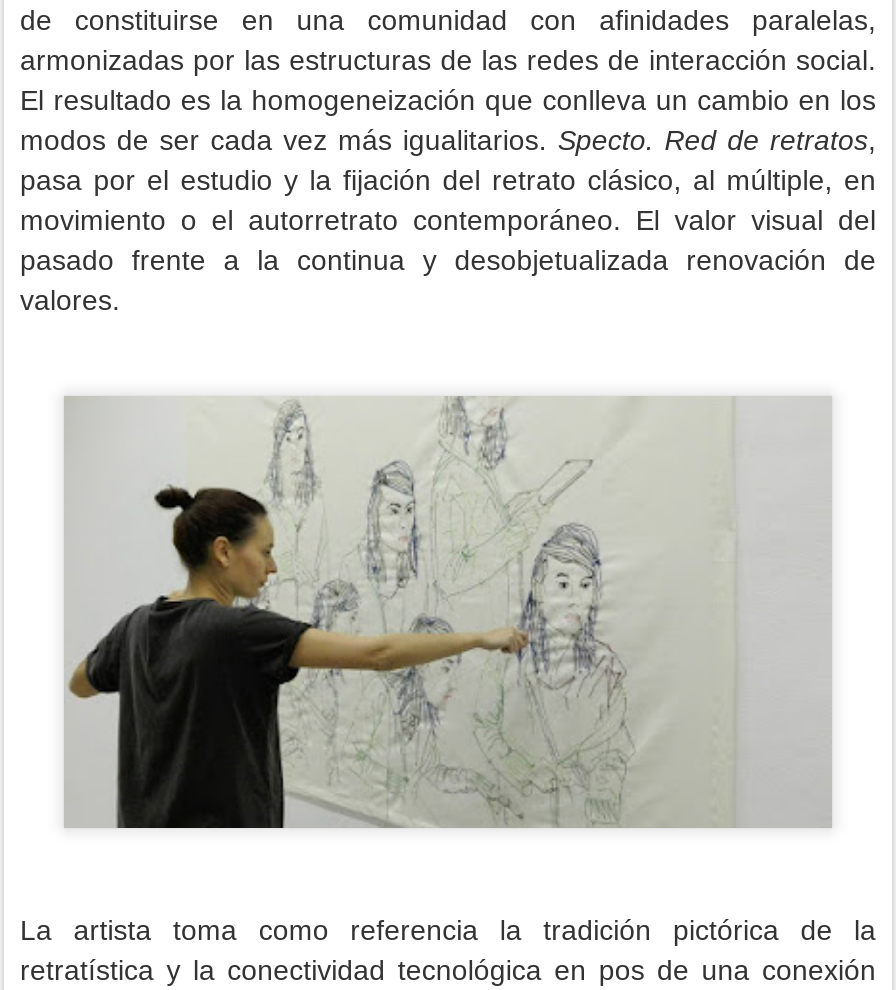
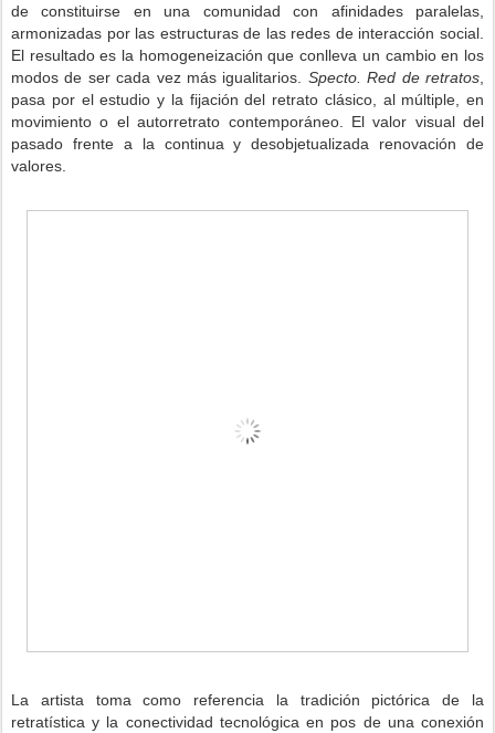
[62,394,834,832] [image] -> none

